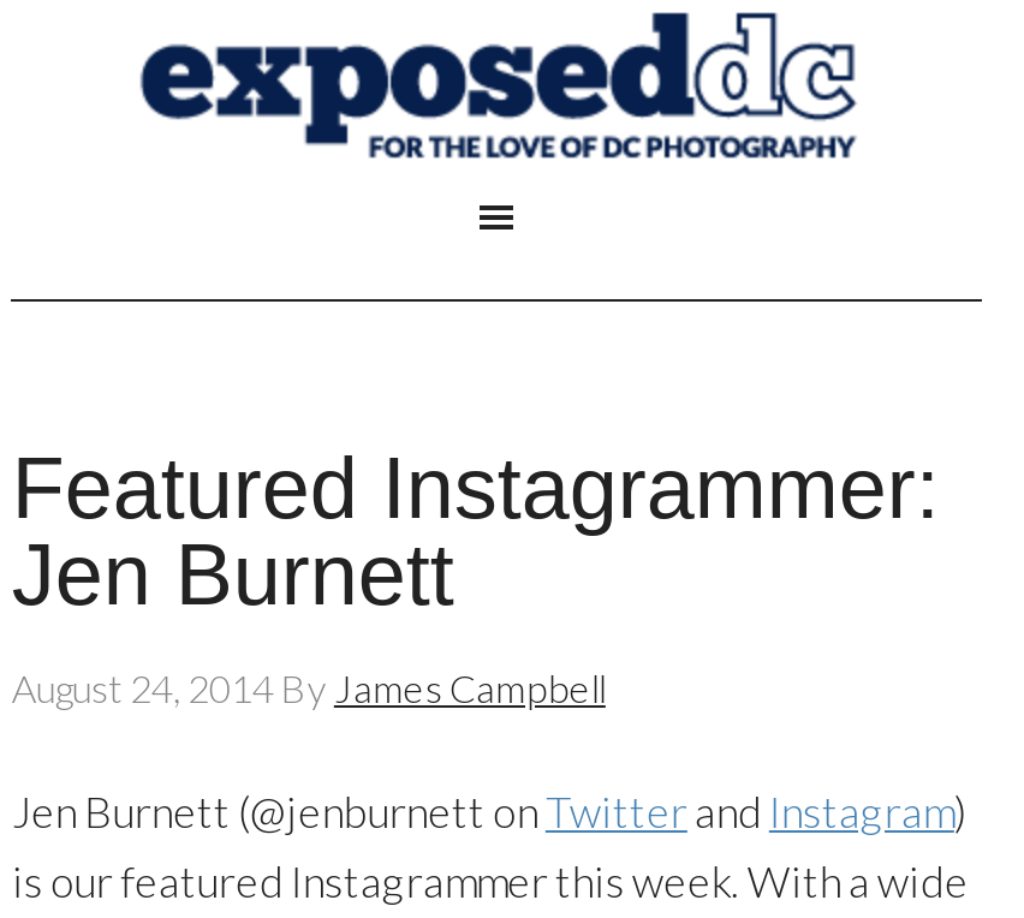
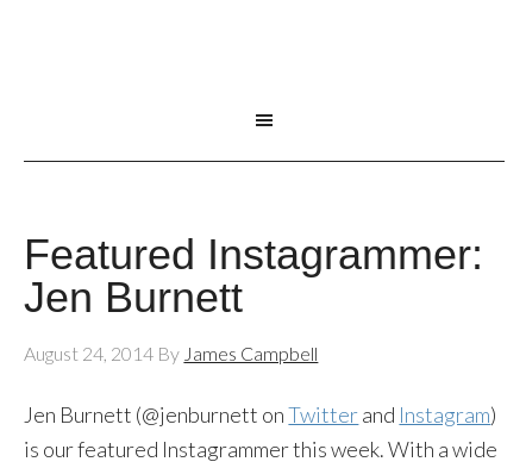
[138,11,857,160] [image] -> none

